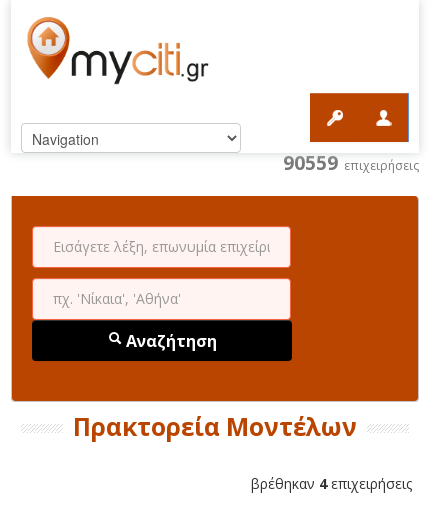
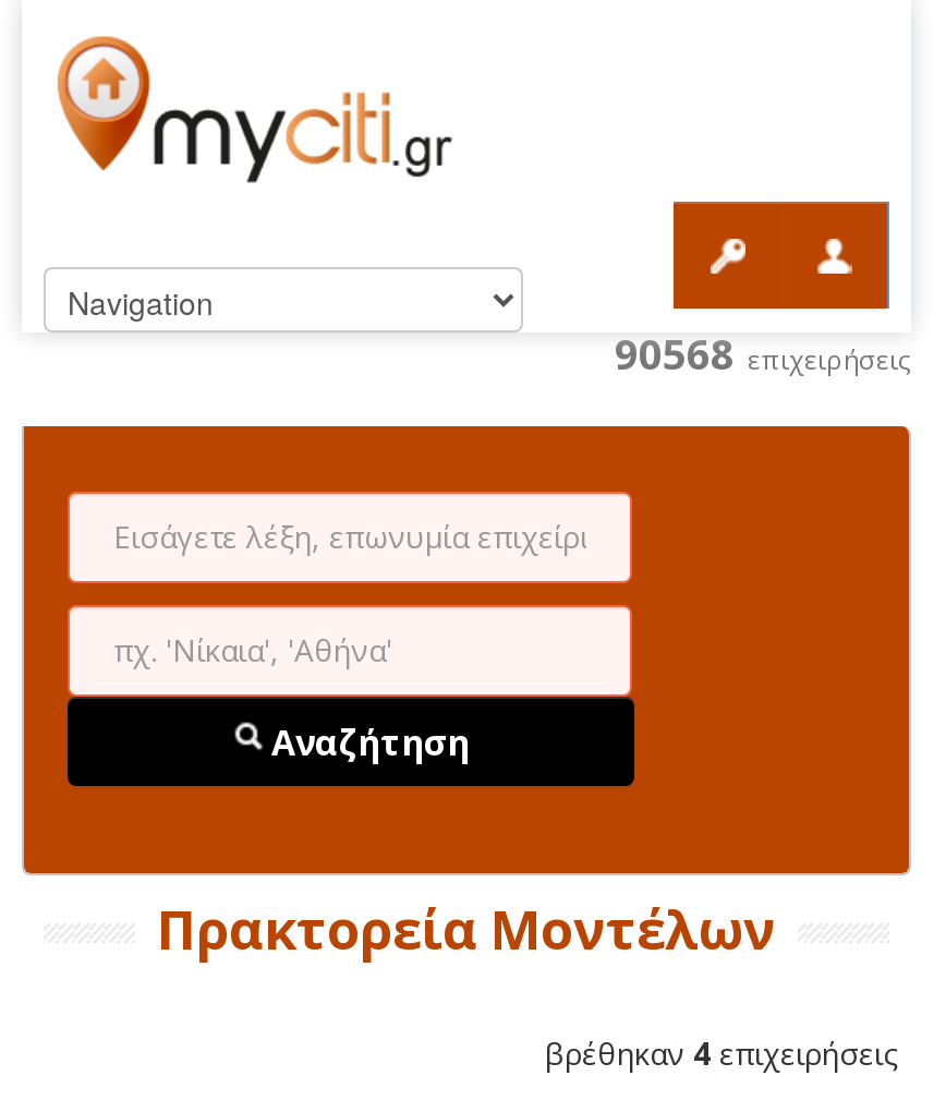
[283,150,419,176] 90559 επιχειρήσεις -> [615,325,911,382] 90568 επιχειρήσεις

